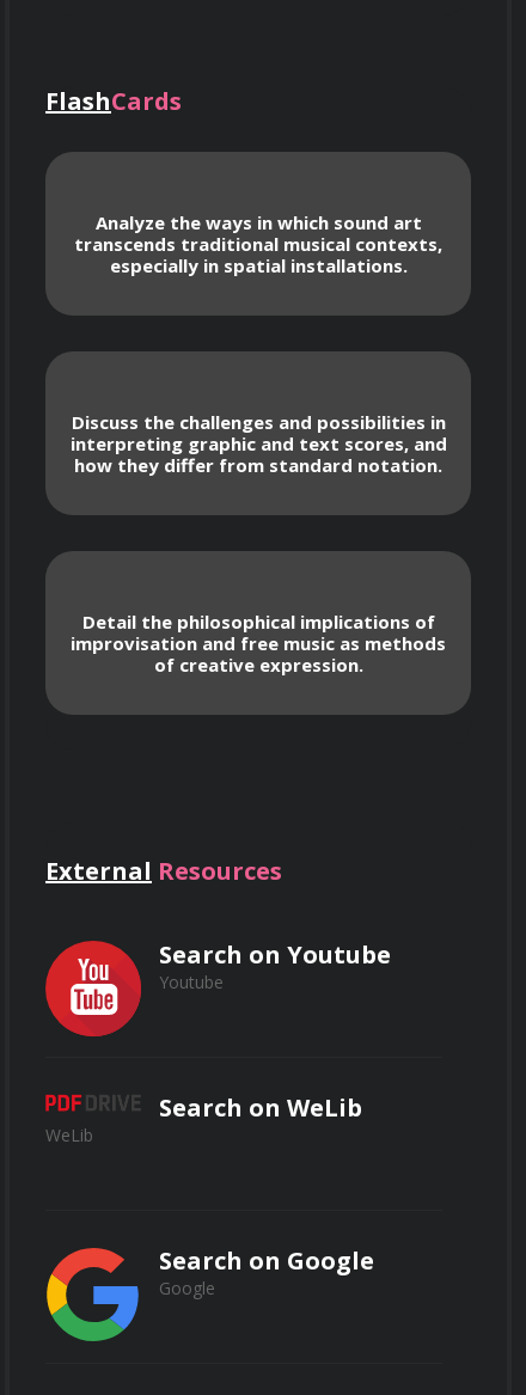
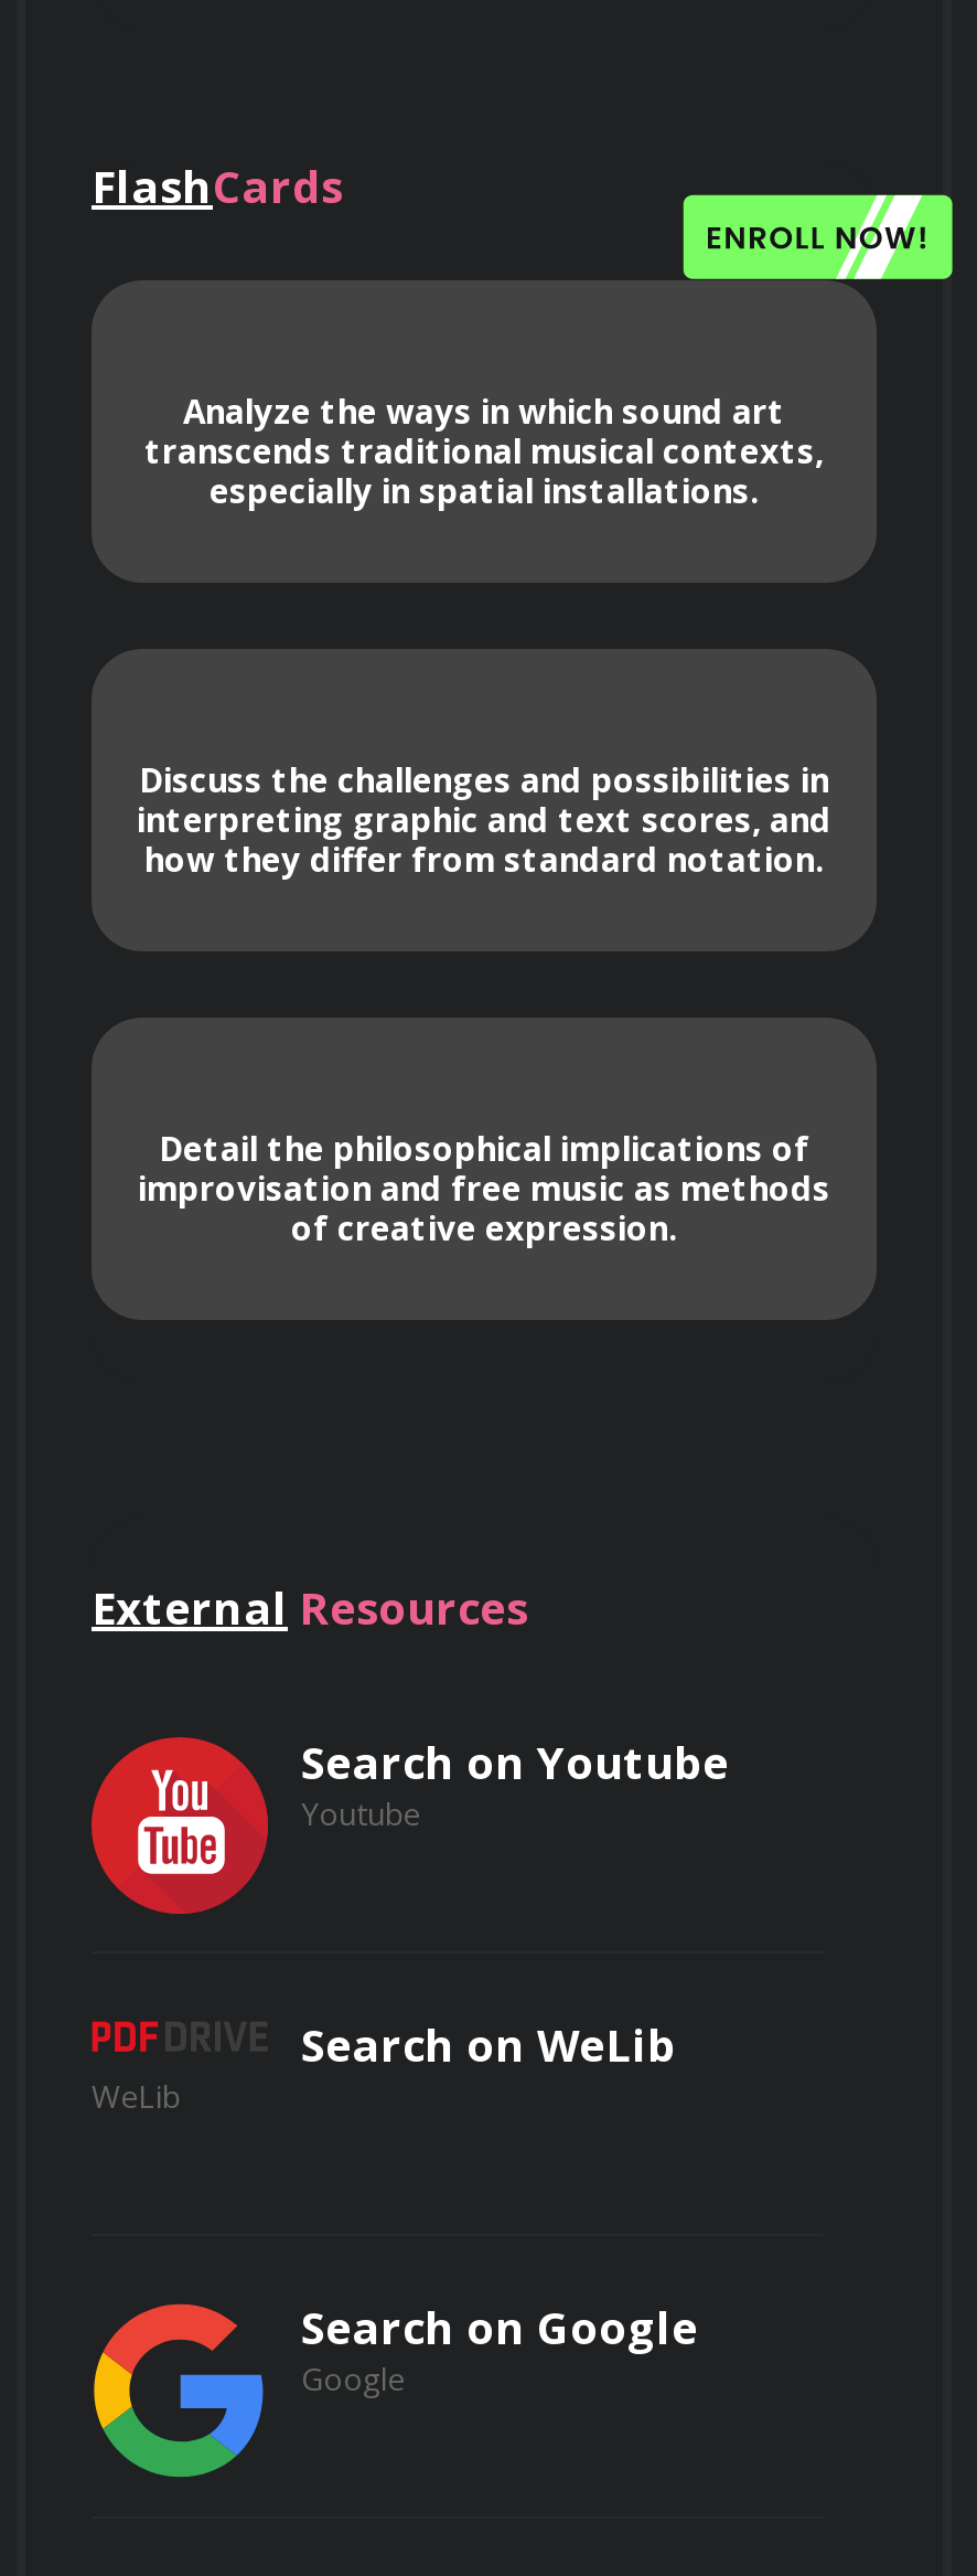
none -> [680,192,956,283] [image]

